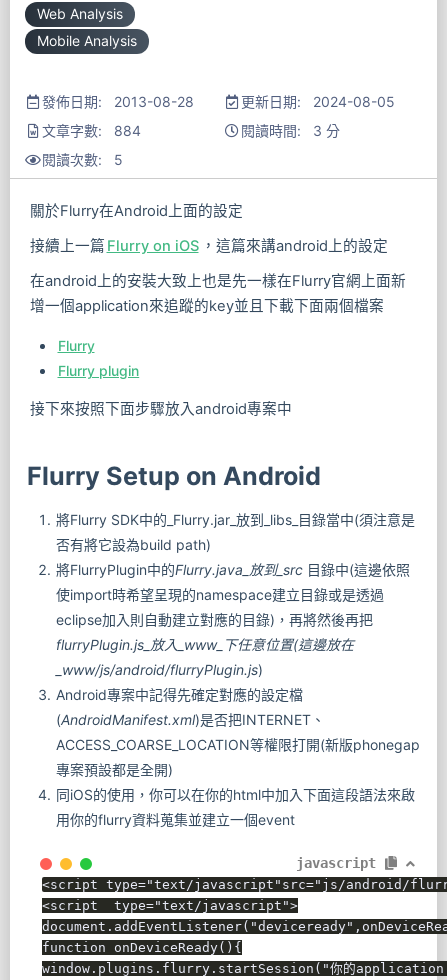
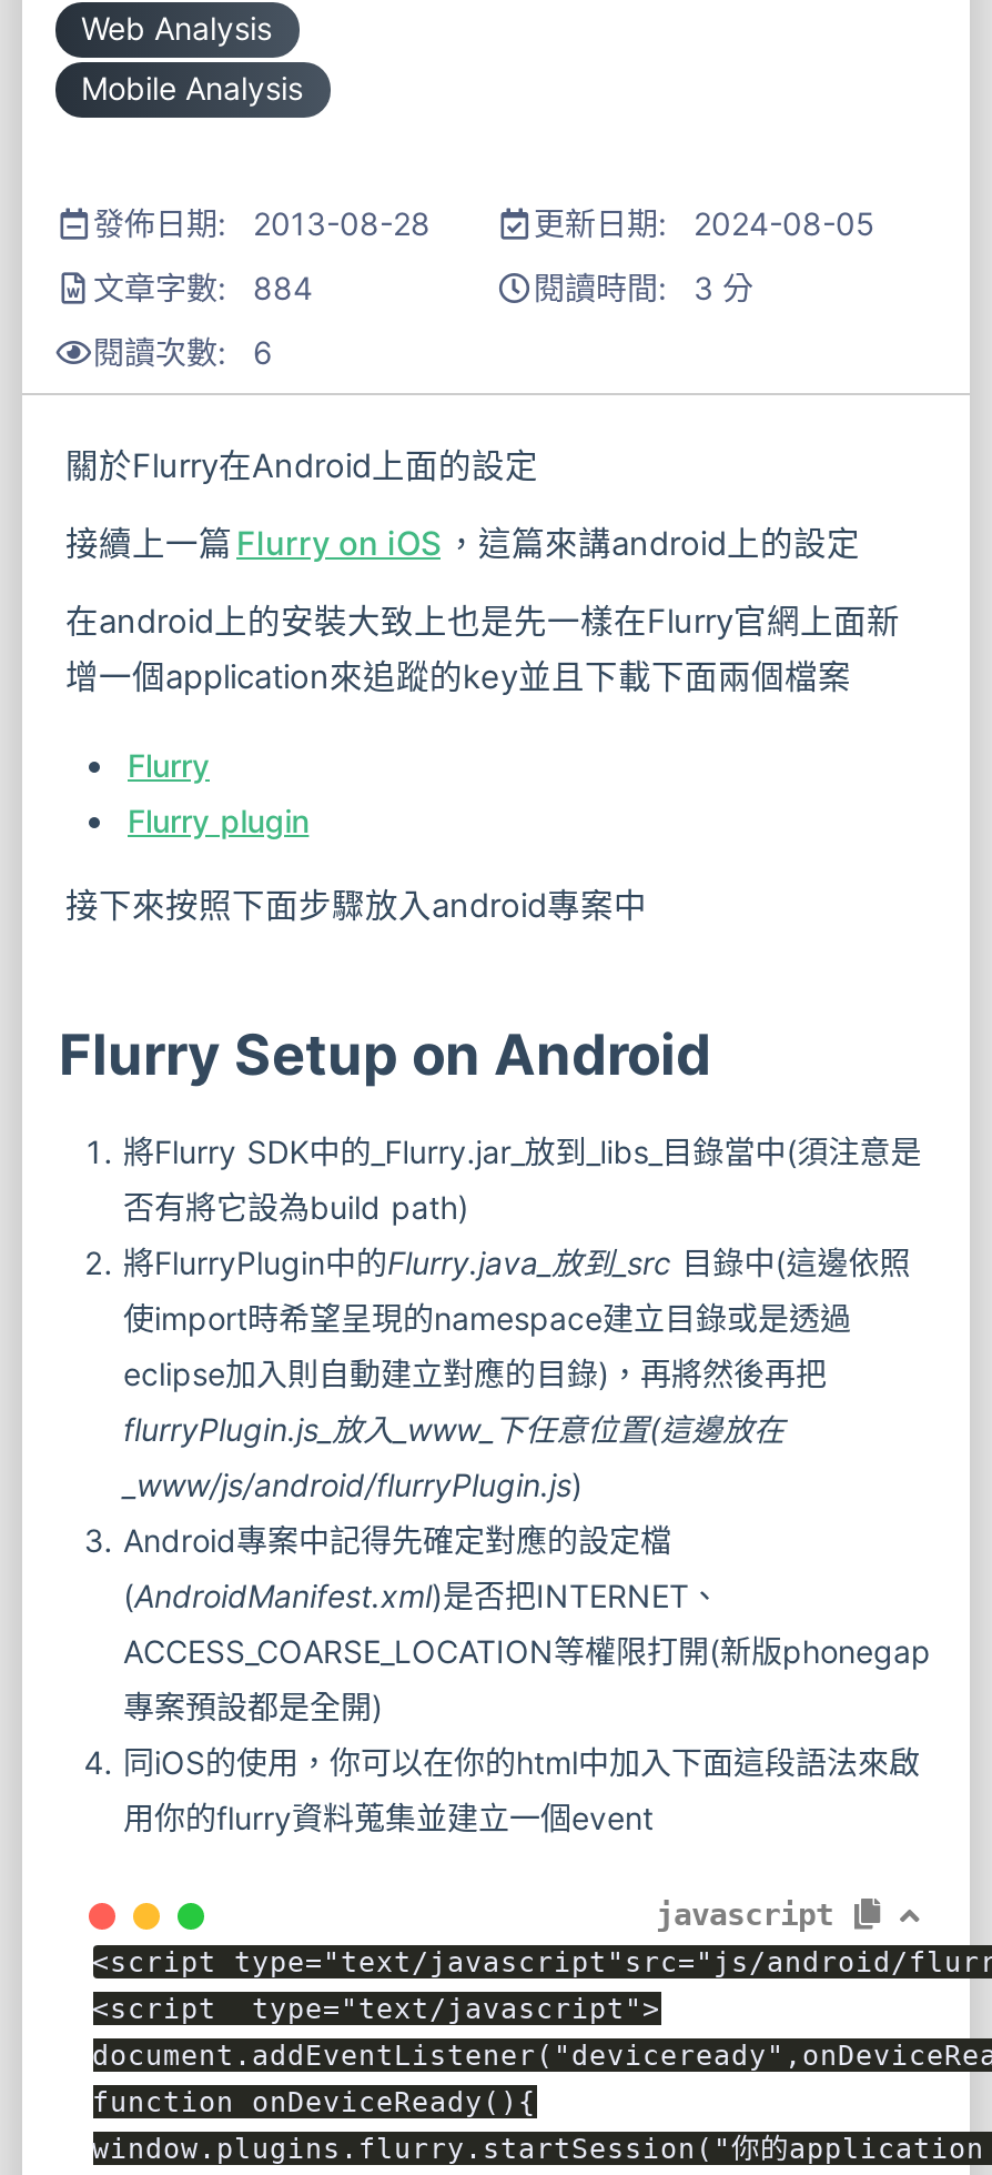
[42,151,123,168] 閱讀次數: 5 -> [93,334,273,371] 閱讀次數: 6

